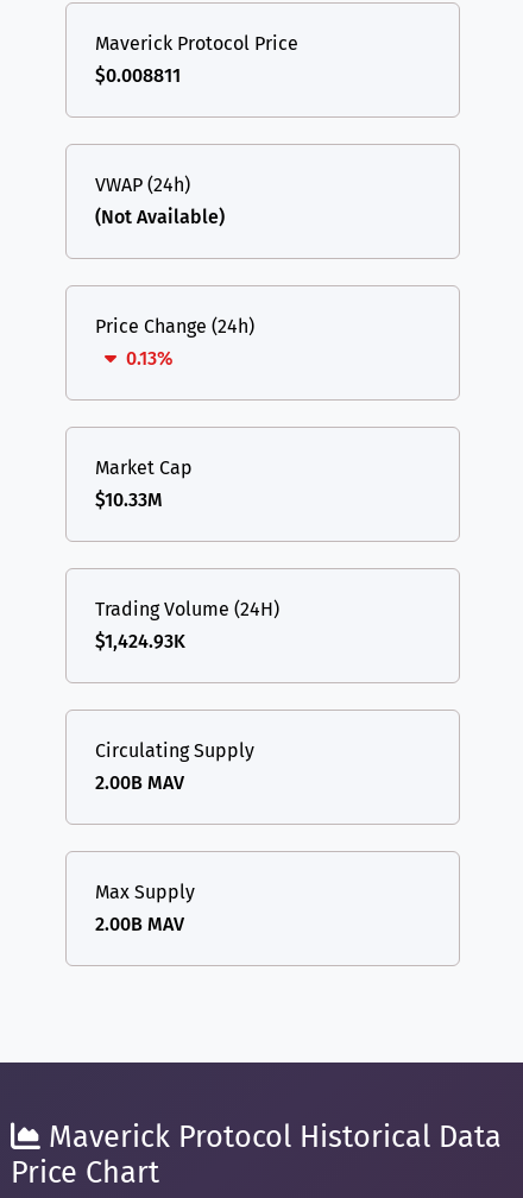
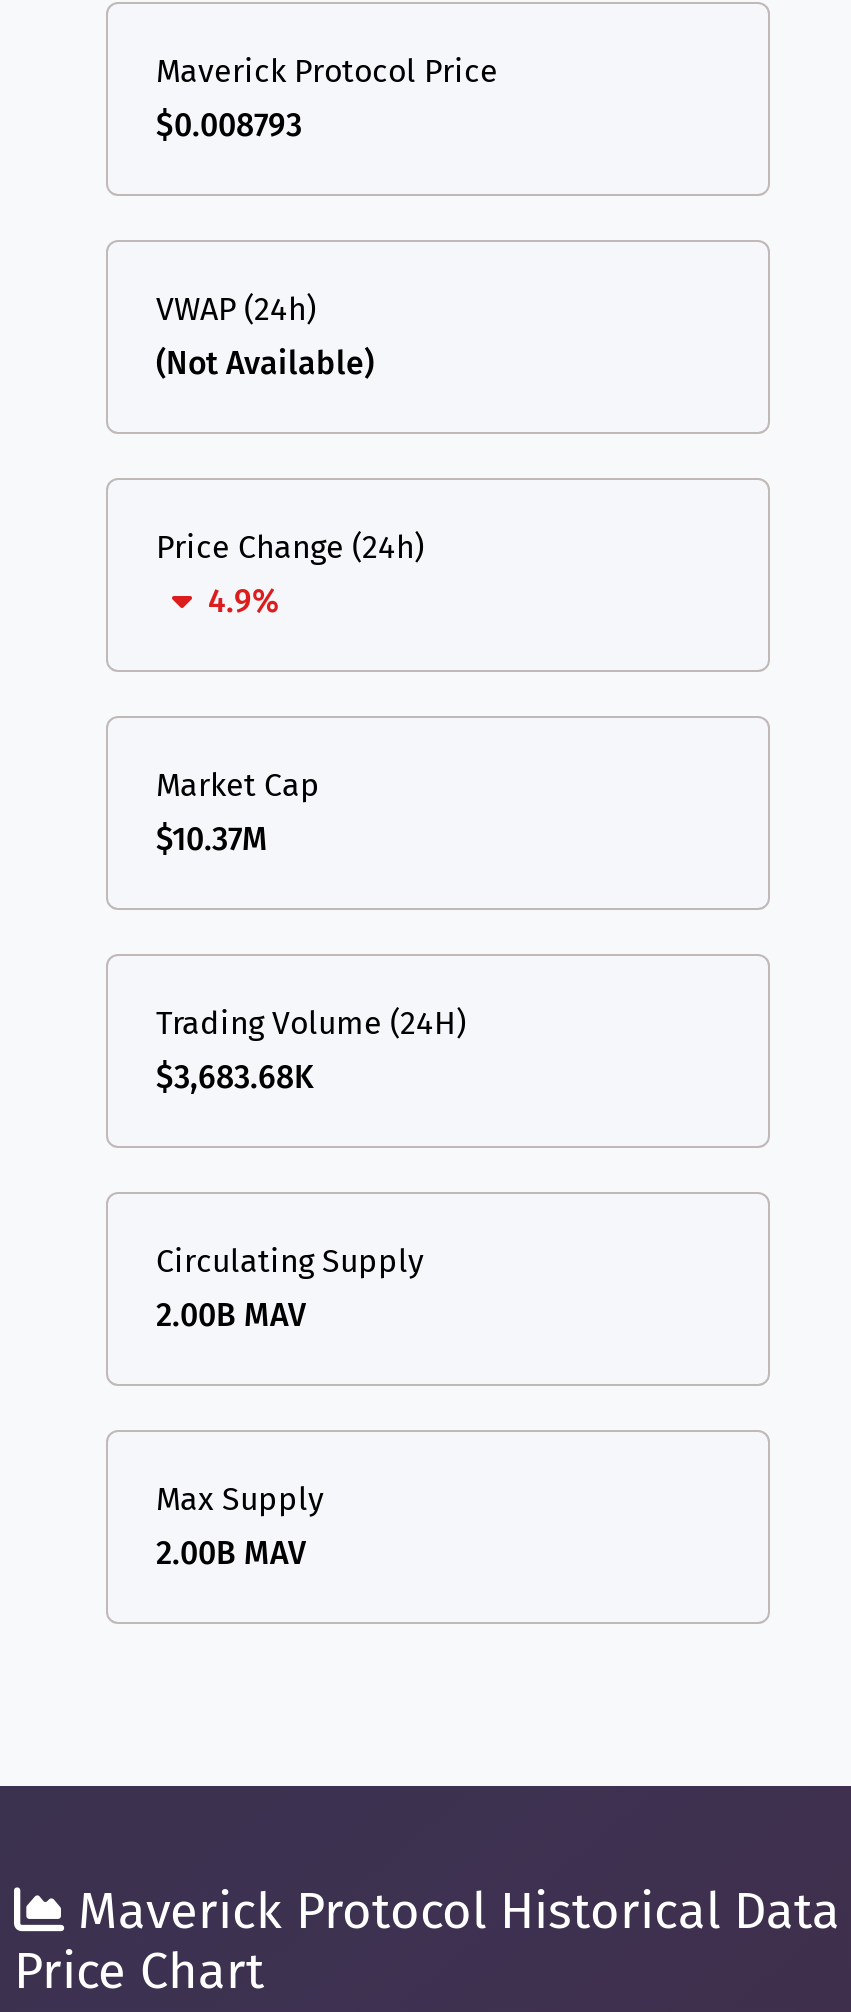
[95,65,181,87] $0.008811 -> [156,107,302,145] $0.008793
[126,347,174,370] 0.13% -> [208,583,280,621] 4.9%
[95,489,163,511] $10.33M -> [156,821,268,859] $10.37M
[95,630,185,653] $1,424.93K -> [156,1059,314,1097] $3,683.68K

